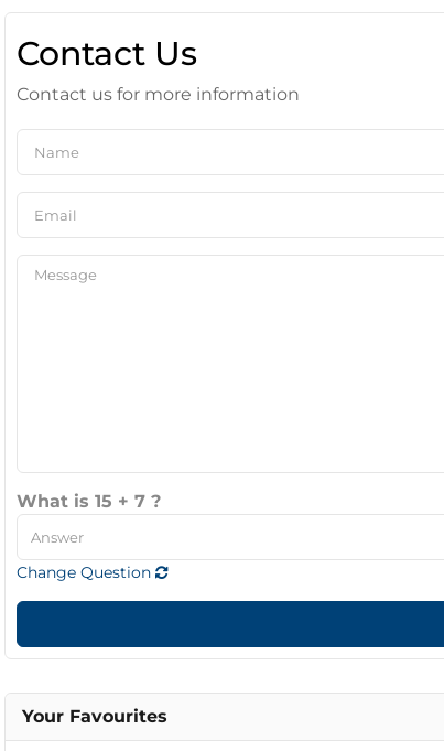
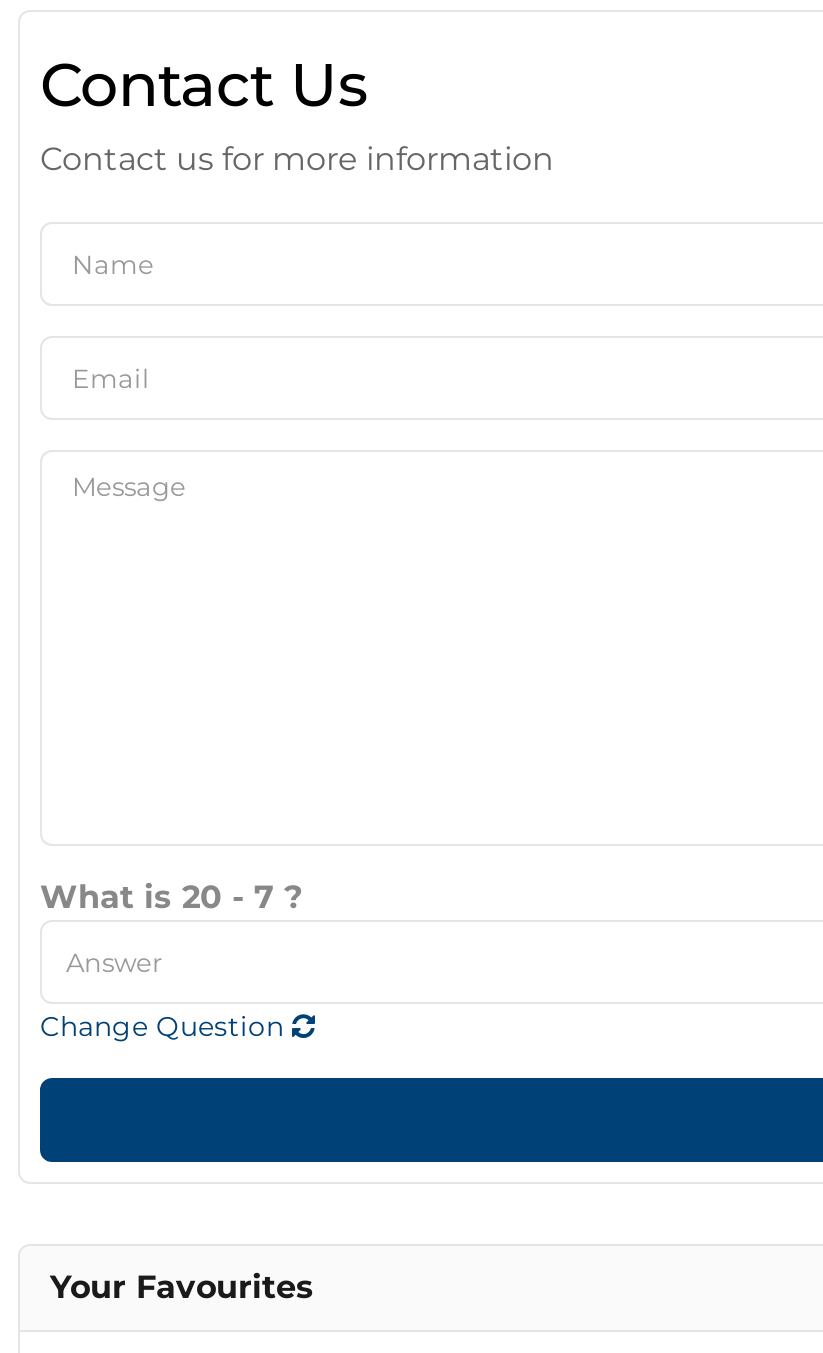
[17,491,161,512] What is 15 + 7 ? -> [40,878,302,916] What is 20 - 7 ?

